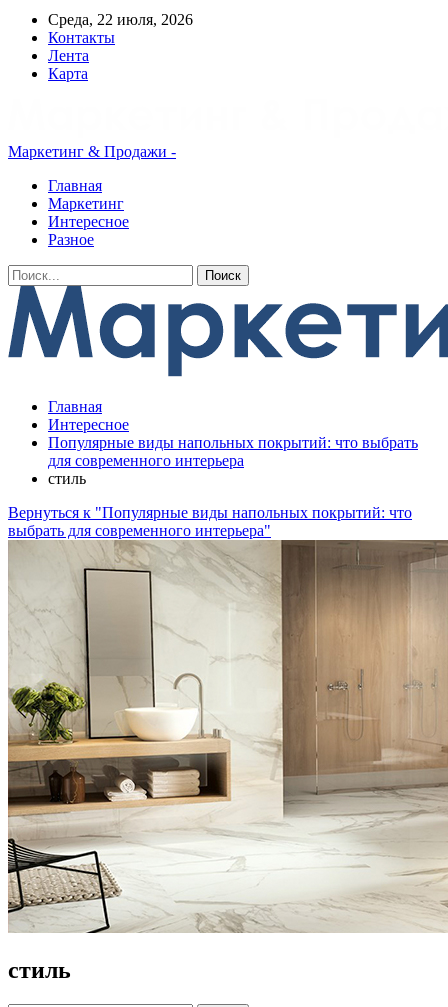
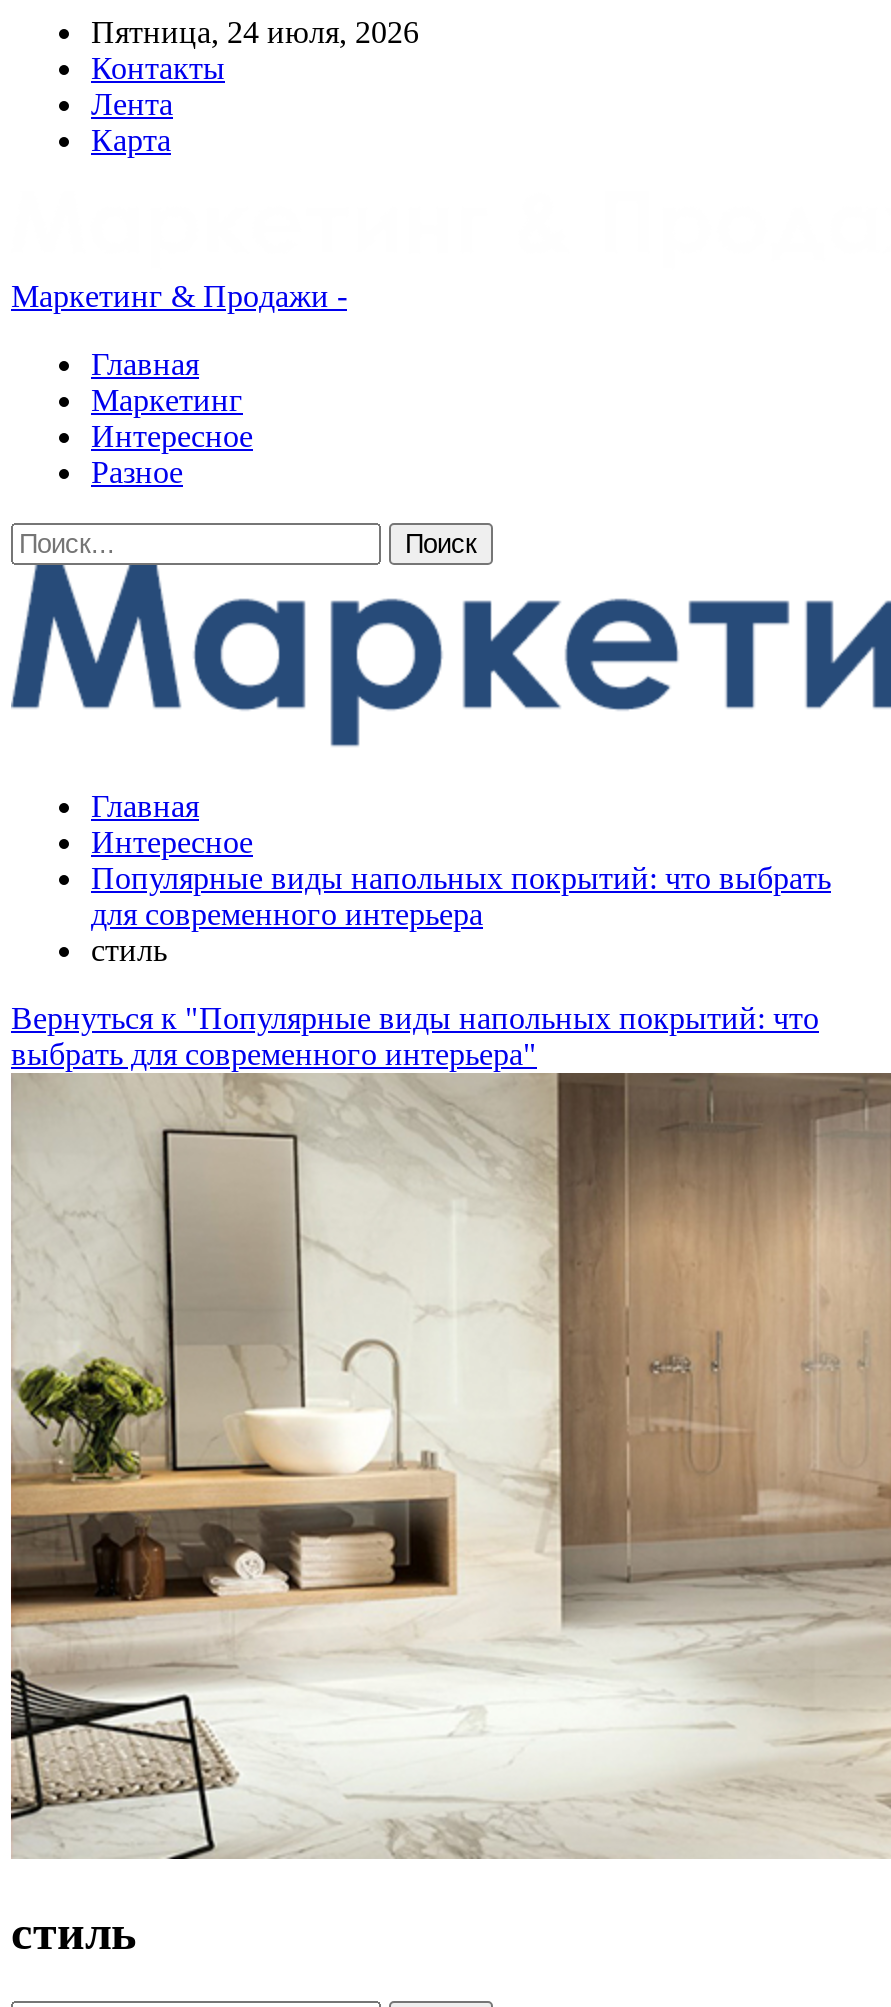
[48,11,193,28] Среда, 22 июля, 2026 -> [91,15,419,49] Пятница, 24 июля, 2026

